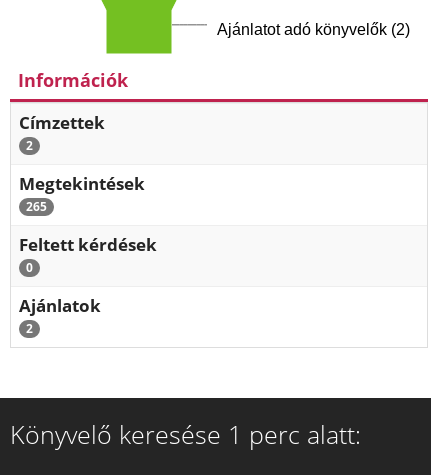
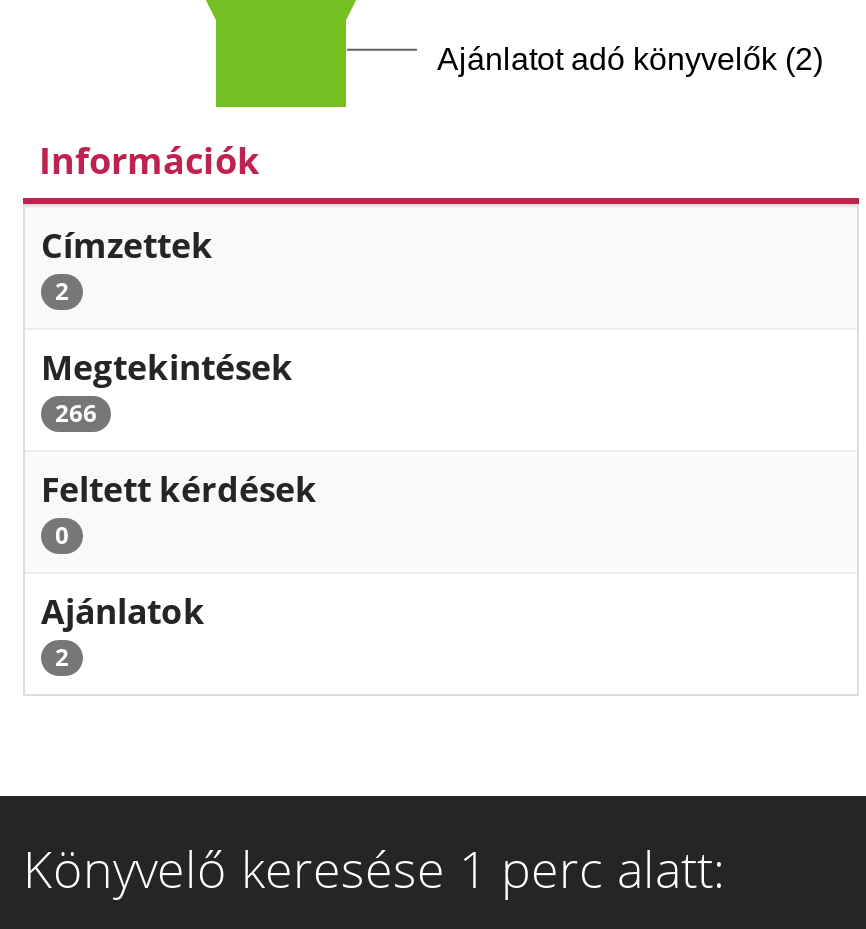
[26,198,47,215] 265 -> [55,397,97,431] 266

